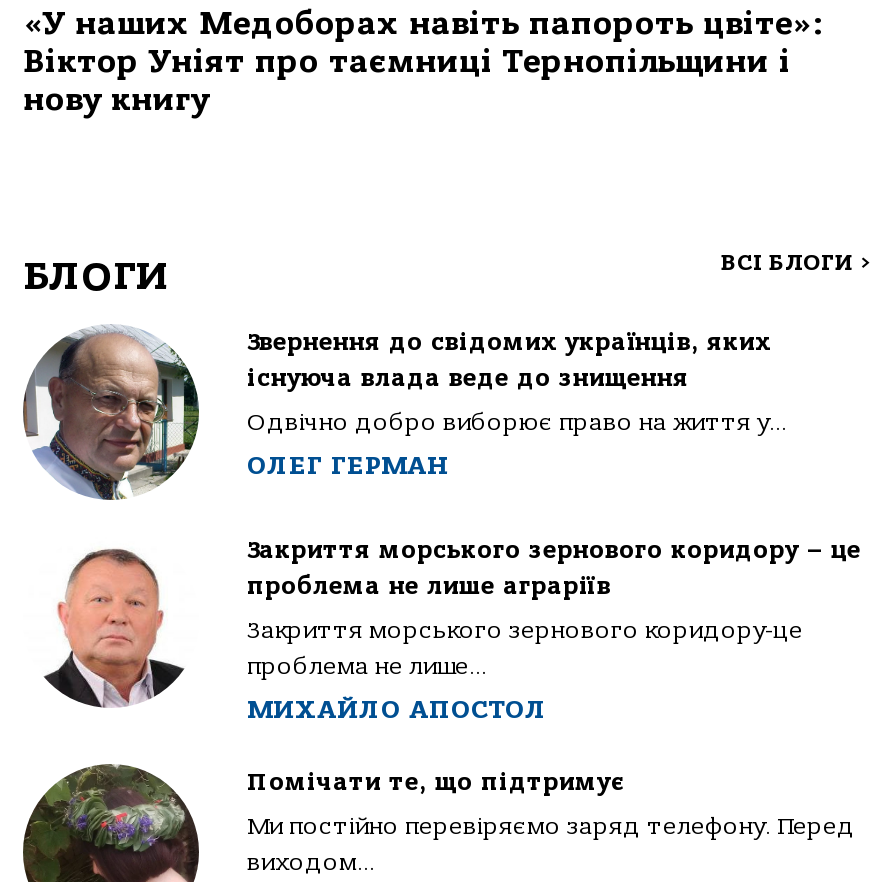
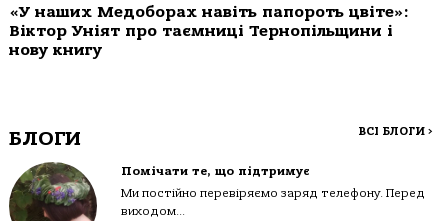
[23,326,861,724] [image] | Звернення до свідомих українців, яких | існуюча влада веде до знищення | Одвічно добро виборює право на життя у... | ОЛЕГ ГЕРМАН | Закриття морського зернового коридору – це | проблема не лише аграріїв | Закриття морського зернового коридору-це | проблема не лише... | МИХАЙЛО АПОСТОЛ -> none
[43,548,185,708] [image] -> none

